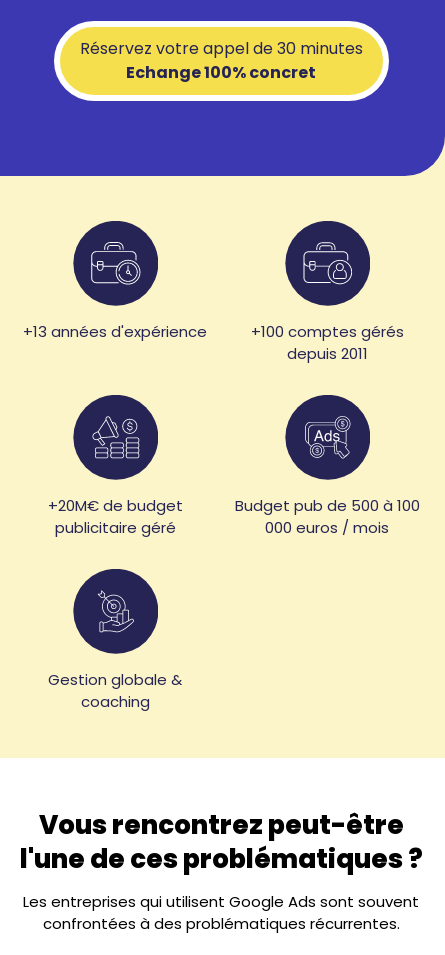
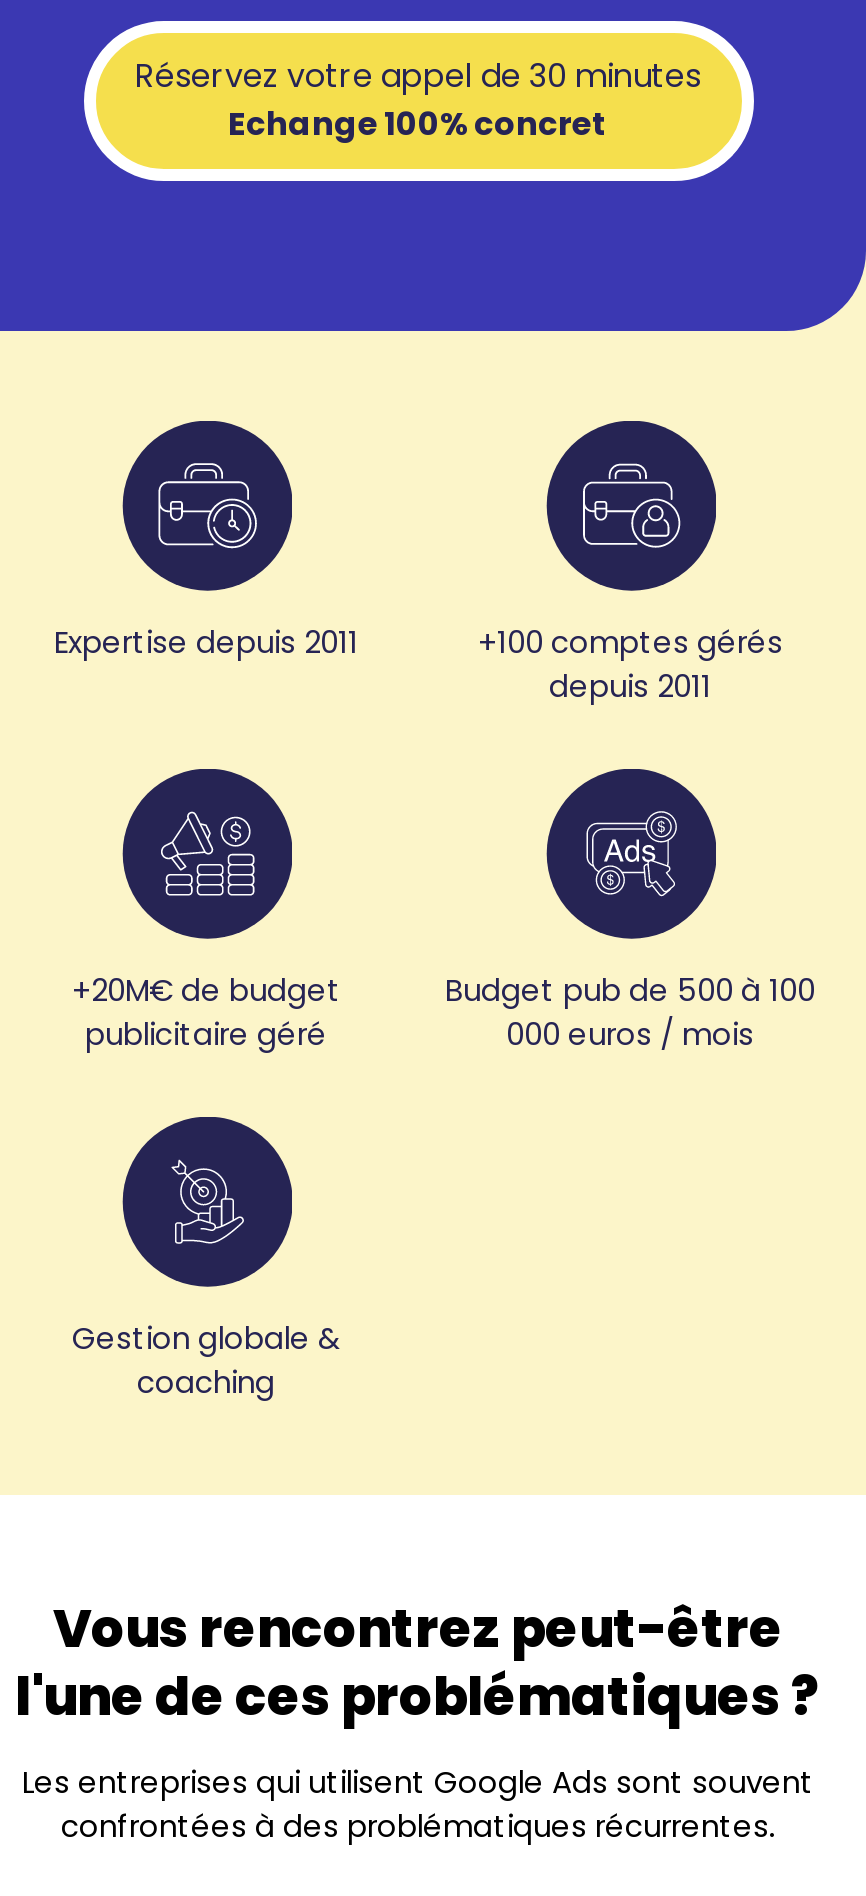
[23,321,207,342] +13 années d'expérience -> [54,621,358,663] Expertise depuis 2011

